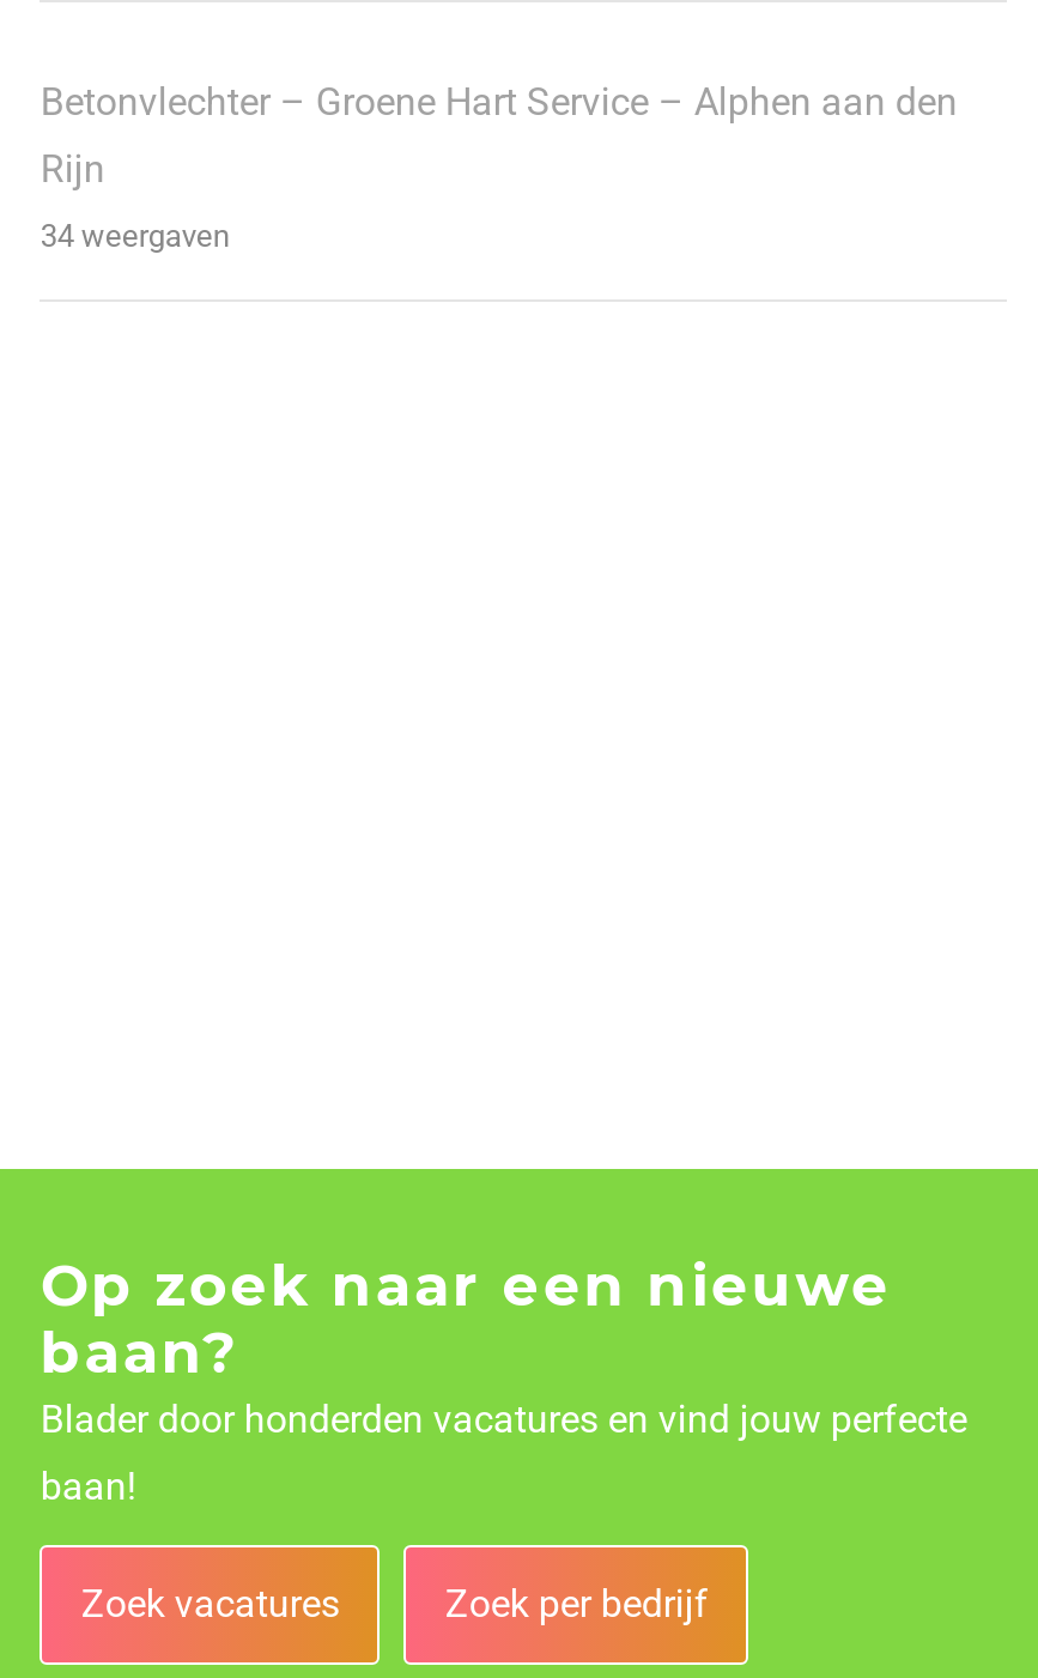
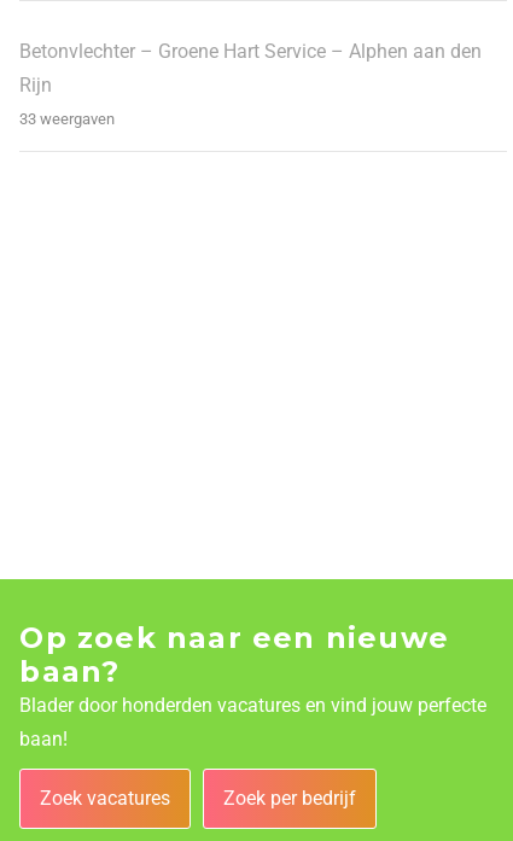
[40,219,230,255] 34 weergaven -> [20,110,115,128] 33 weergaven

